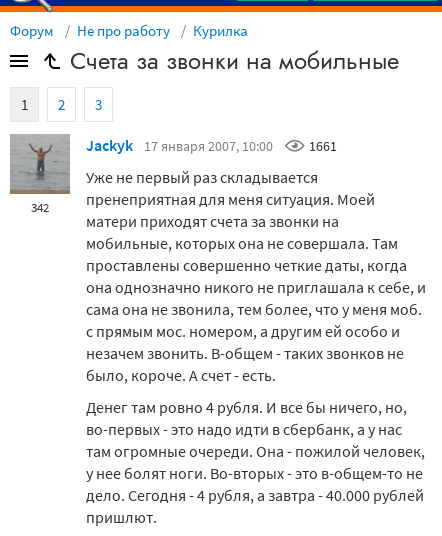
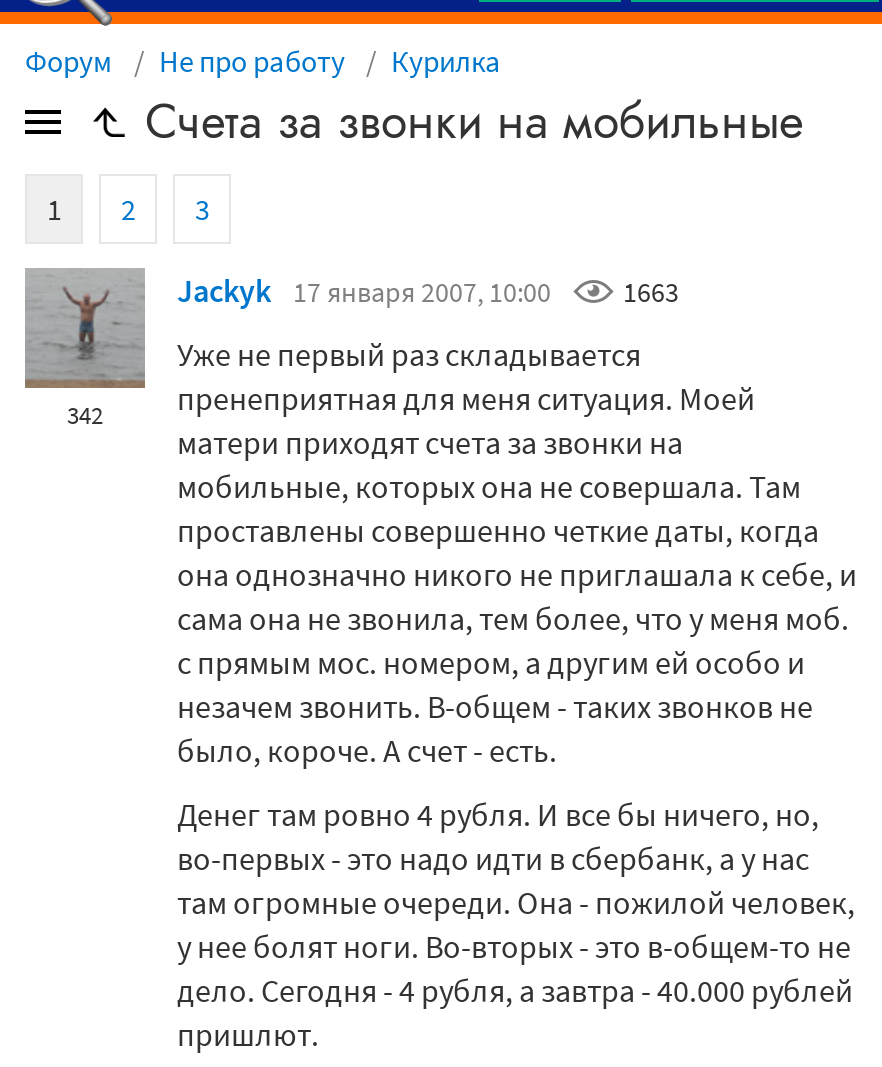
[86,135,337,155] Jackyk 17 января 2007, 10:00 1661 -> [177,270,679,310] Jackyk 17 января 2007, 10:00 1663

